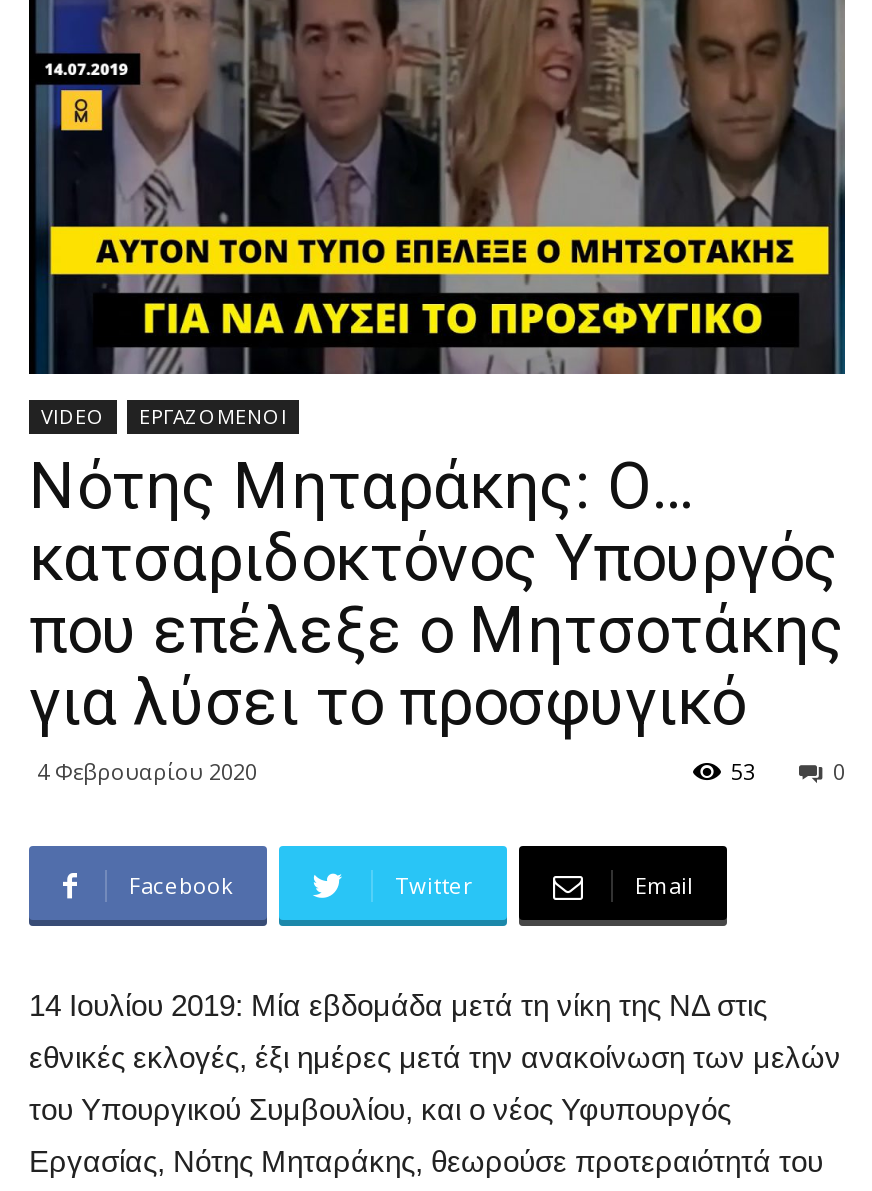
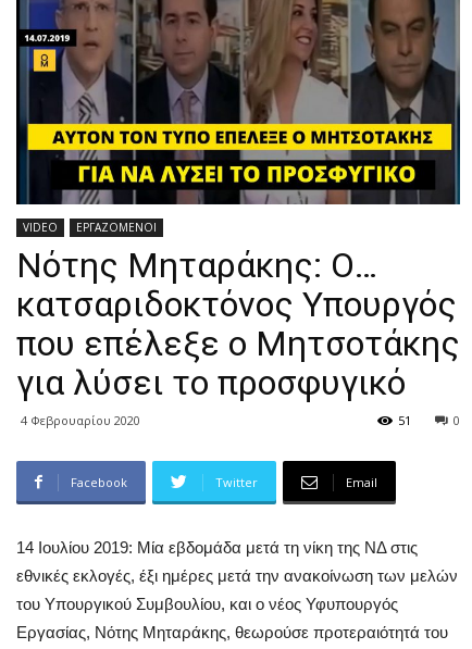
[731,757,755,787] 53 -> [398,412,411,428] 51

